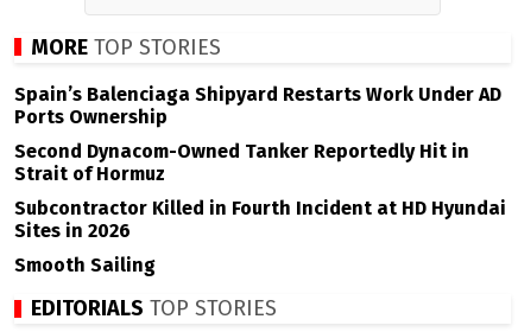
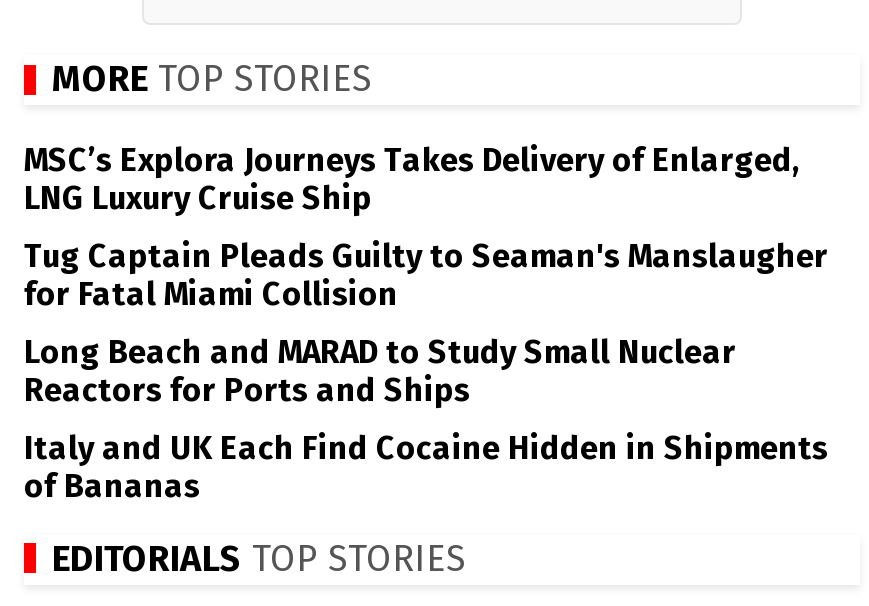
[14,83,501,129] Spain’s Balenciaga Shipyard Restarts Work Under AD | Ports Ownership -> [24,141,800,217] MSC’s Explora Journeys Takes Delivery of Enlarged, | LNG Luxury Cruise Ship
[14,140,469,185] Second Dynacom-Owned Tanker Reportedly Hit in | Strait of Hormuz -> [24,237,828,313] Tug Captain Pleads Guilty to Seaman's Manslaugher | for Fatal Miami Collision
[14,197,506,242] Subcontractor Killed in Fourth Incident at HD Hyundai | Sites in 2026 -> [24,333,736,409] Long Beach and MARAD to Study Small Nuclear | Reactors for Ports and Ships
[14,254,156,277] Smooth Sailing -> [24,429,828,505] Italy and UK Each Find Cocaine Hidden in Shipments | of Bananas

